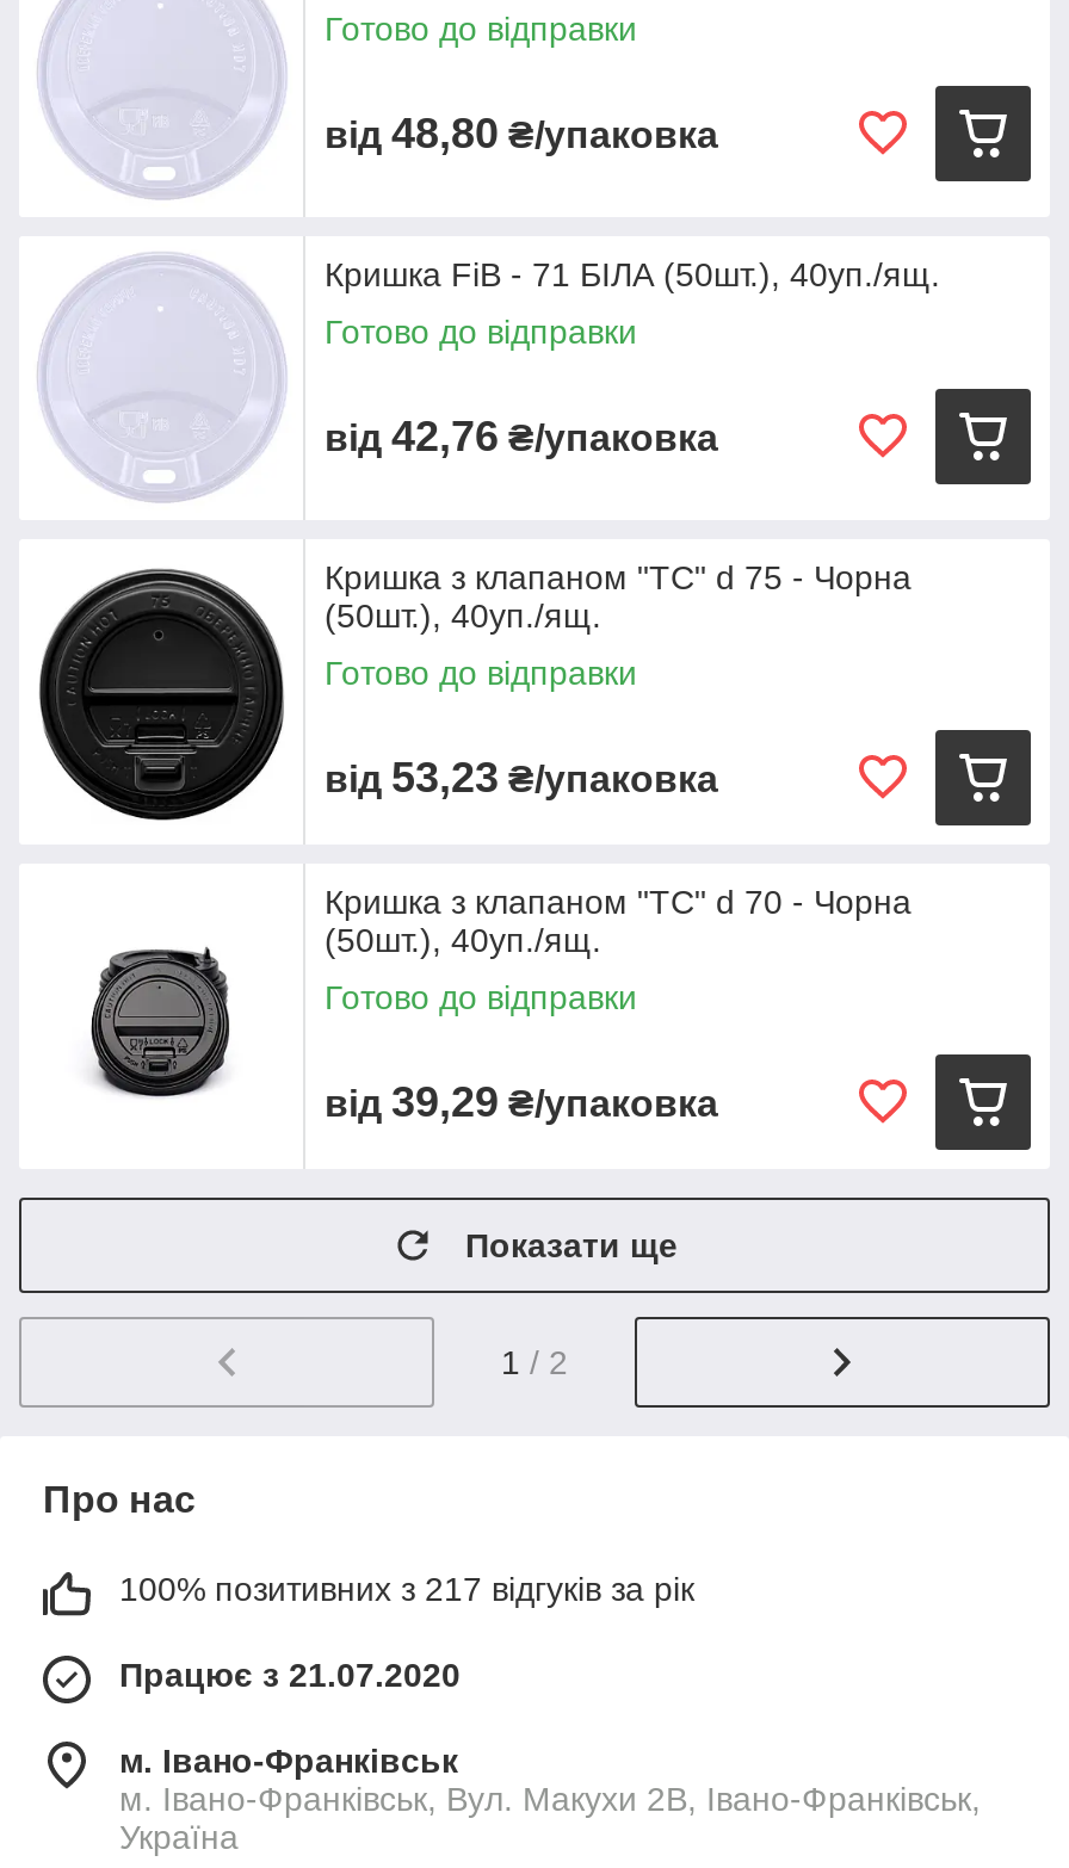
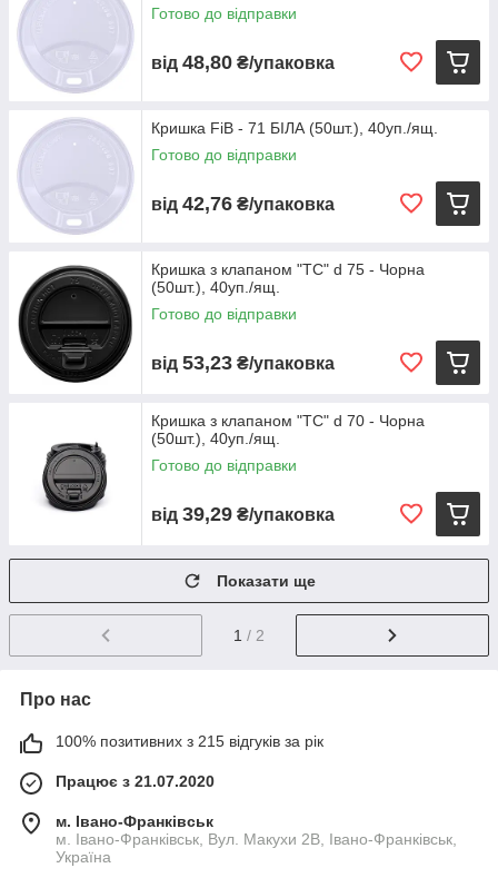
[119,1570,694,1608] 100% позитивних з 217 відгуків за рік -> [56,732,323,750] 100% позитивних з 215 відгуків за рік

